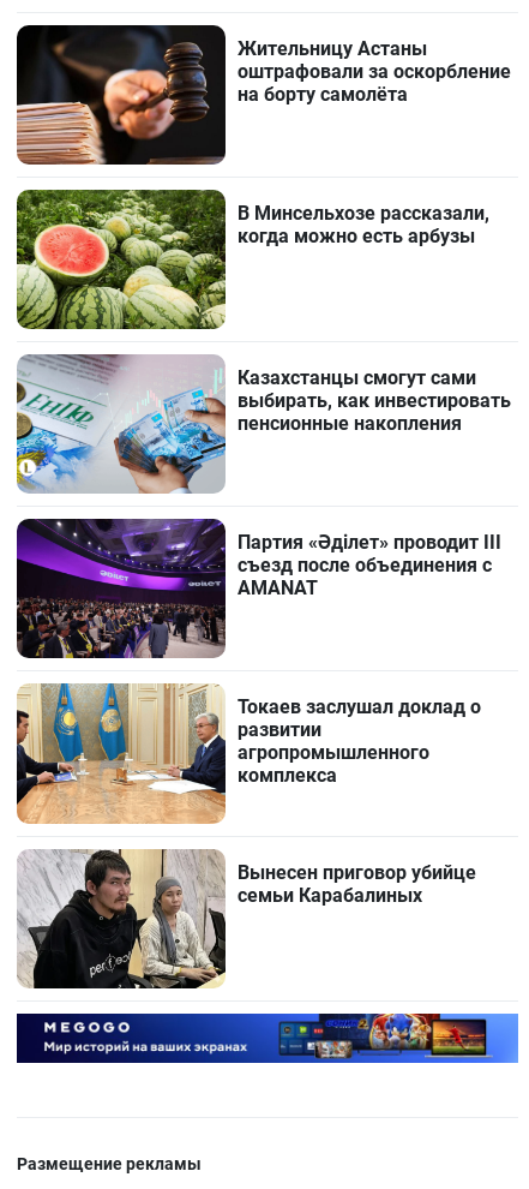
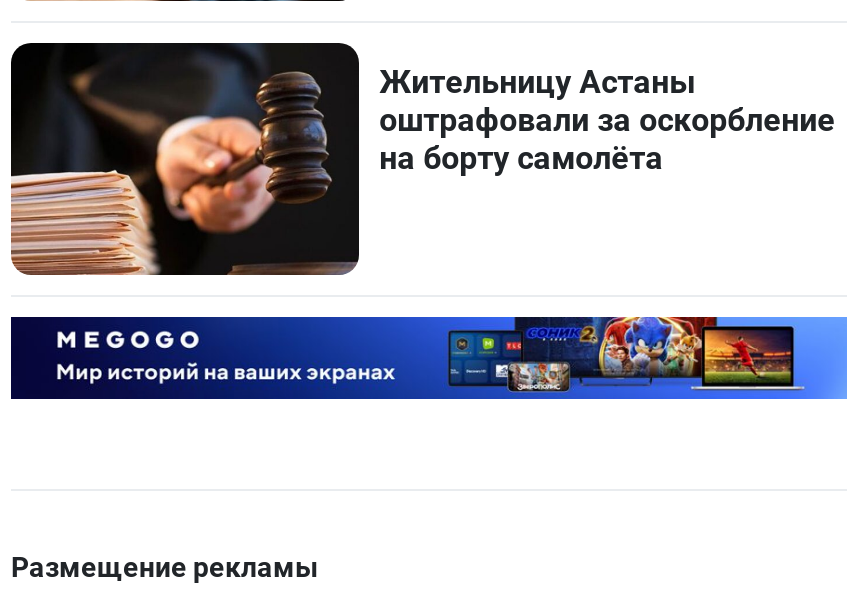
[16,189,490,330] [image] | В Минсельхозе рассказали, | когда можно есть арбузы -> none
[16,353,511,495] [image] | Казахстанцы смогут сами | выбирать, как инвестировать | пенсионные накопления -> none
[16,518,502,659] [image] | Партия «Әділет» проводит III | съезд после объединения с | AMANAT -> none
[16,682,481,824] [image] | Токаев заслушал доклад о | развитии | агропромышленного | комплекса -> none
[17,849,476,990] [image] | Вынесен приговор убийце | семьи Карабалиных -> none

